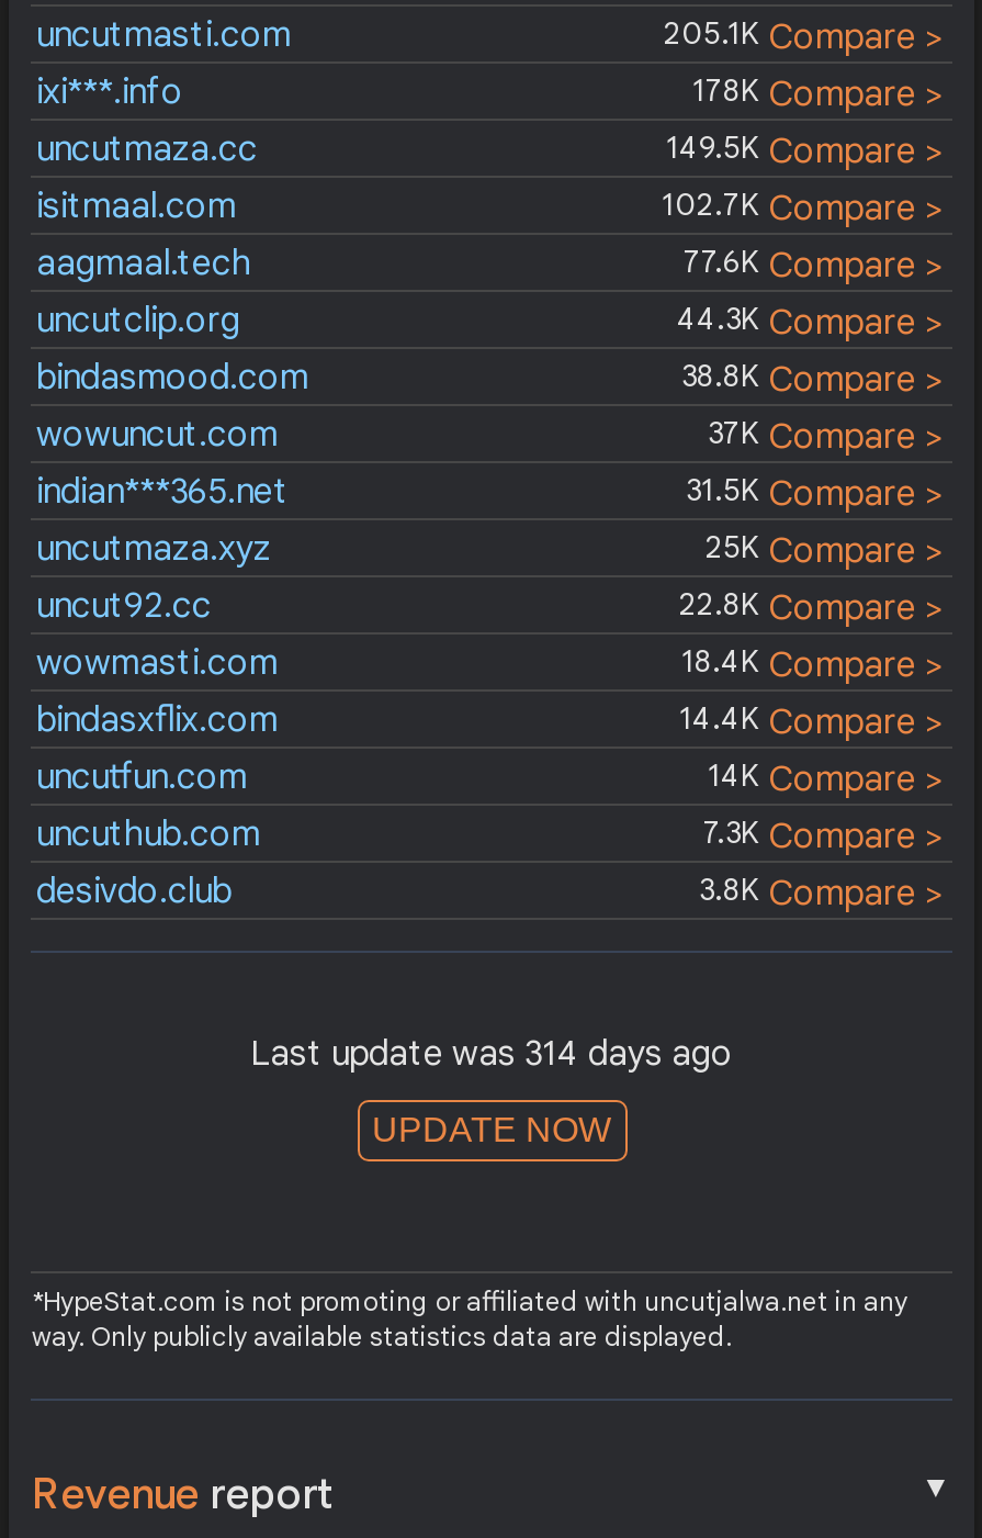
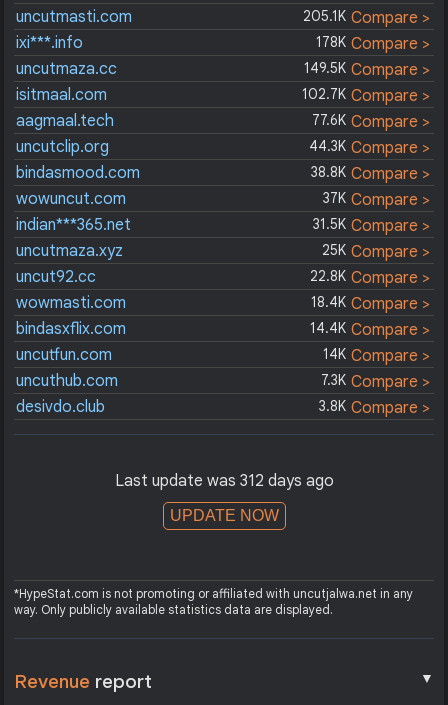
[250,1033,733,1076] Last update was 314 days ago -> [114,471,333,491] Last update was 312 days ago

